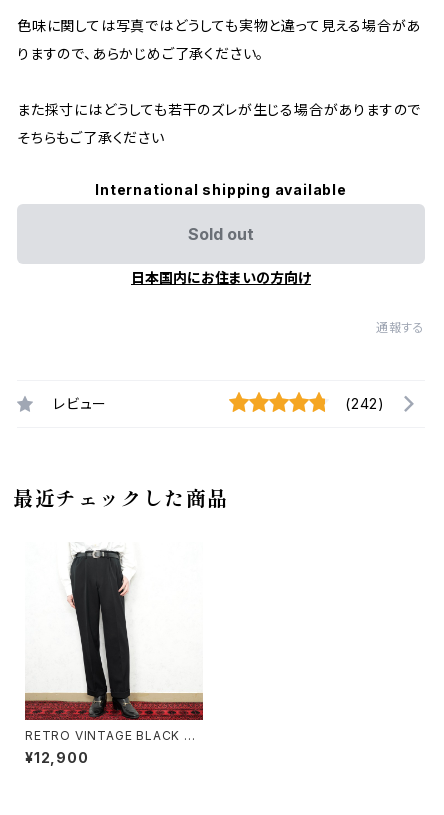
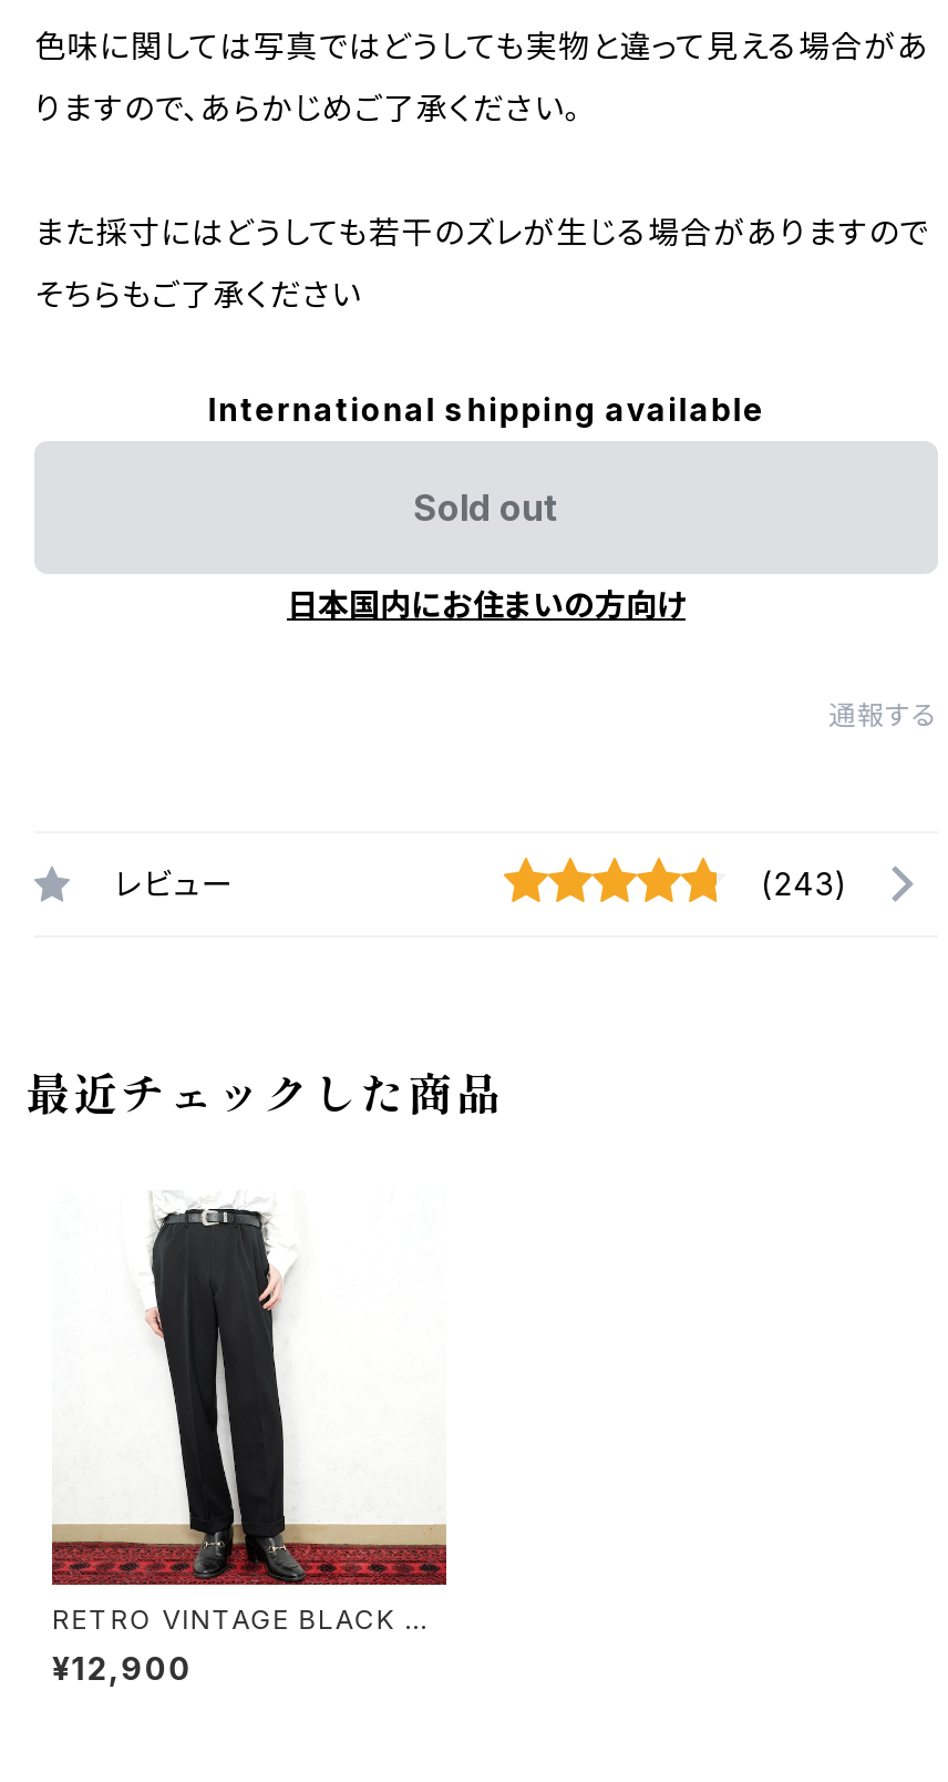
[345,395,385,412] (242) -> [761,864,849,902] (243)

